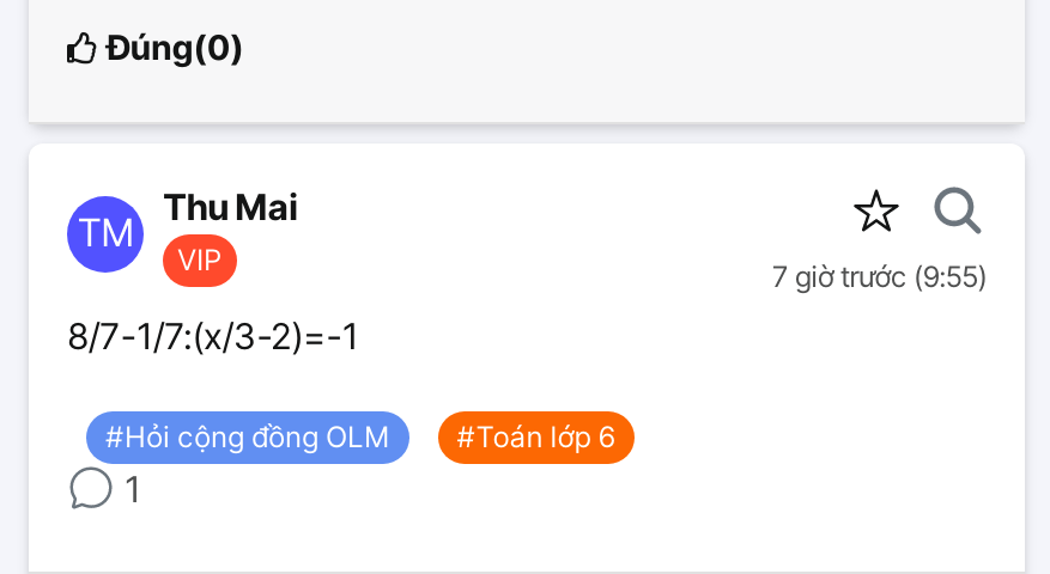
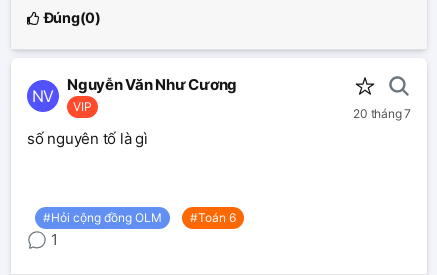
[163,184,298,230] Thu Mai -> [67,75,237,94] Nguyễn Văn Như Cương
[77,210,134,257] TM -> [32,86,54,106] NV
[67,259,987,359] 7 giờ trước (9:55) | 8/7-1/7:(x/3-2)=-1 -> [27,106,411,148] 20 tháng 7 | số nguyên tố là gì
[105,419,615,455] #Hỏi cộng đồng OLM #Toán lớp 6 -> [43,210,236,225] #Hỏi cộng đồng OLM #Toán 6

